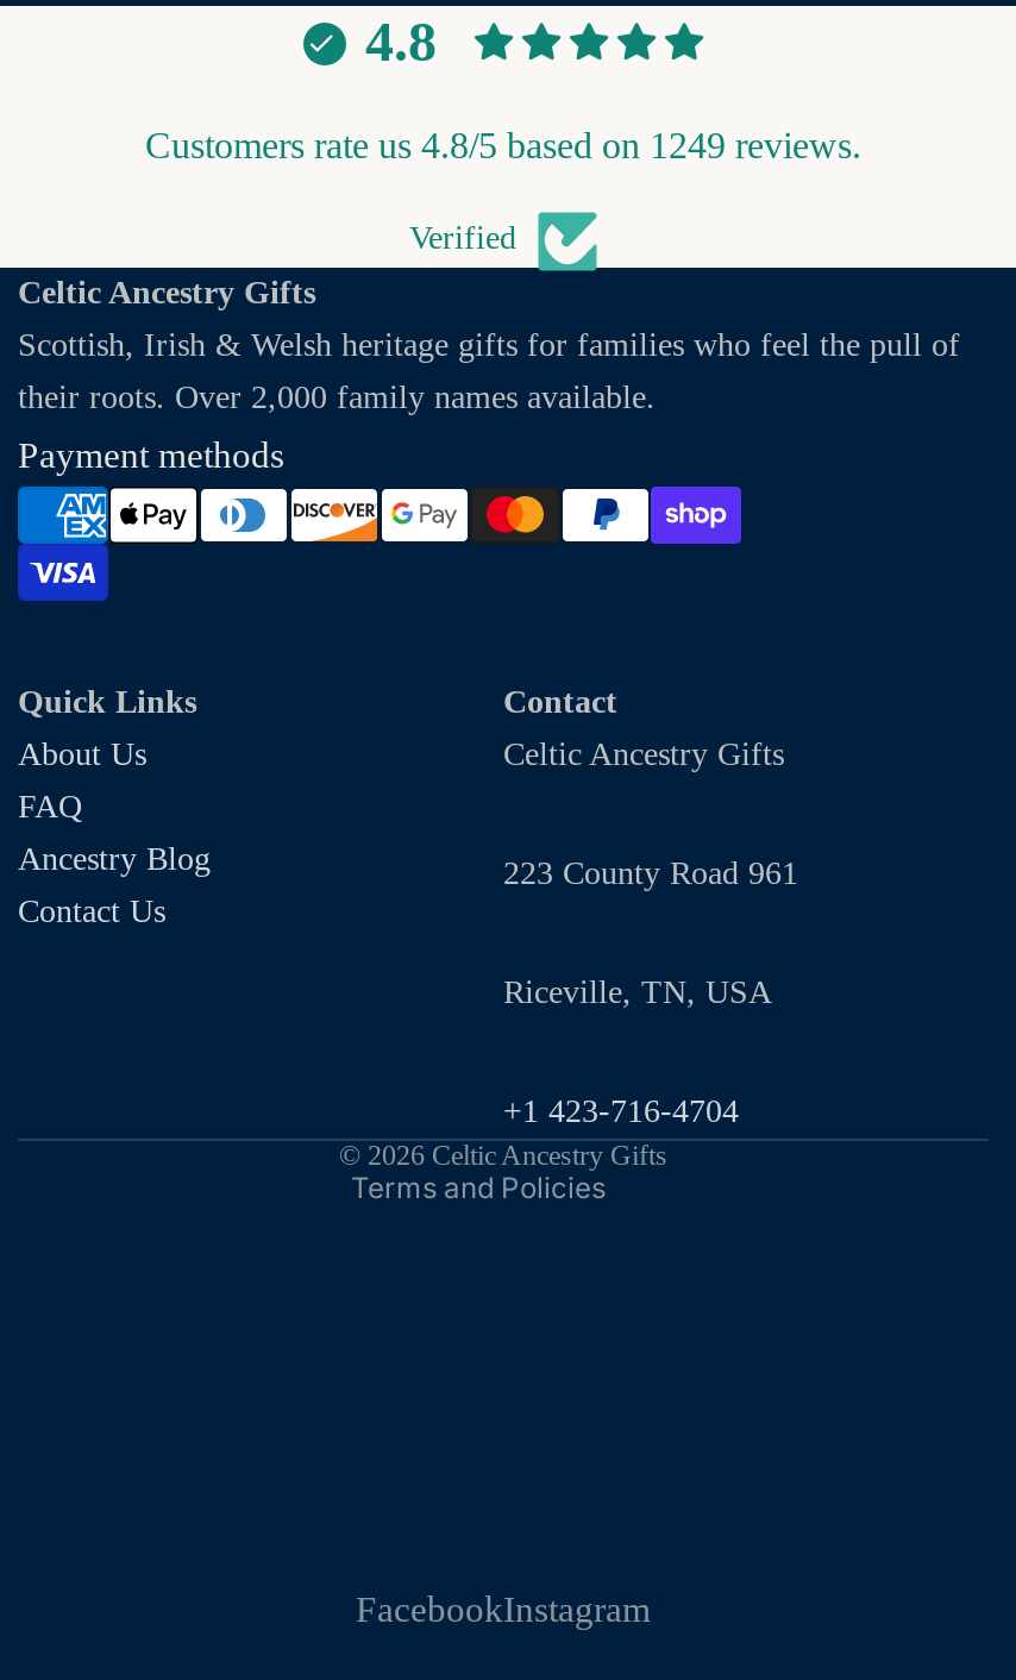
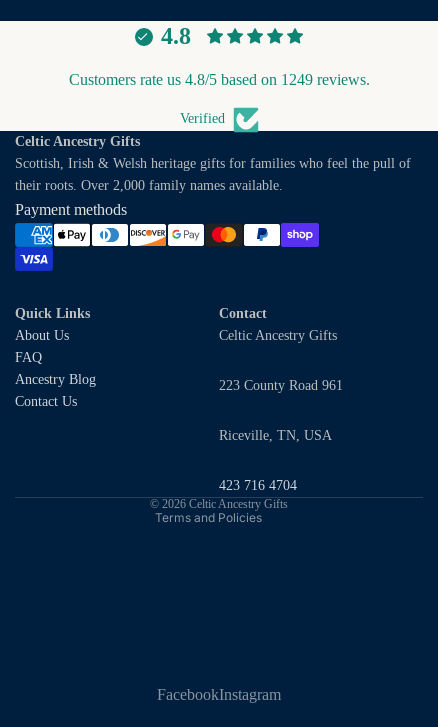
[503,1093,739,1129] +1 423-716-4704 -> [219,478,297,493] 423 716 4704

